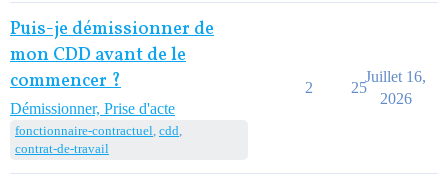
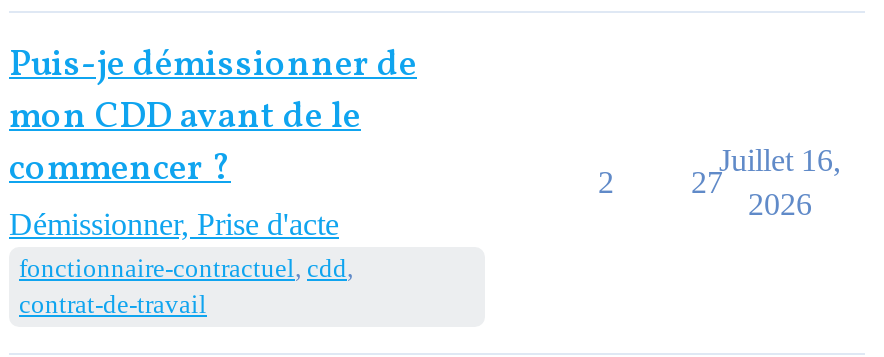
[351,79,367,96] 25 -> [691,165,723,199] 27

